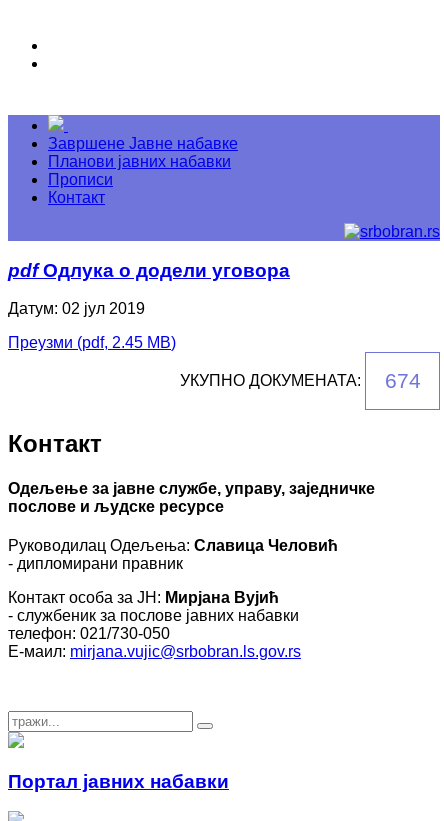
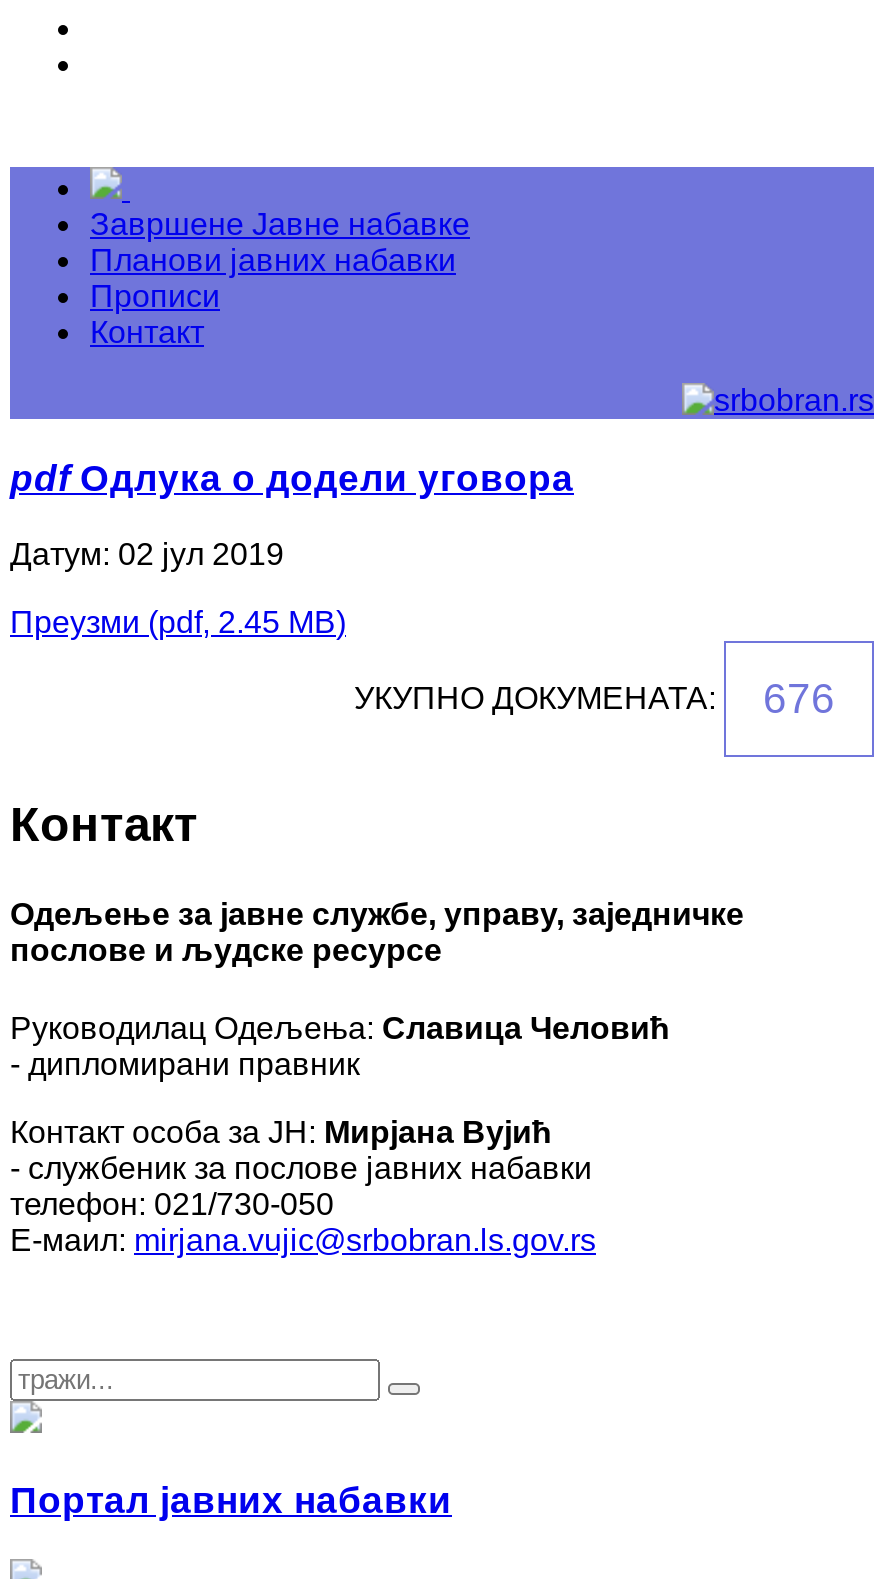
[180,369,420,392] УКУПНО ДОКУМЕНАТА: 674 -> [354,676,835,722] УКУПНО ДОКУМЕНАТА: 676

